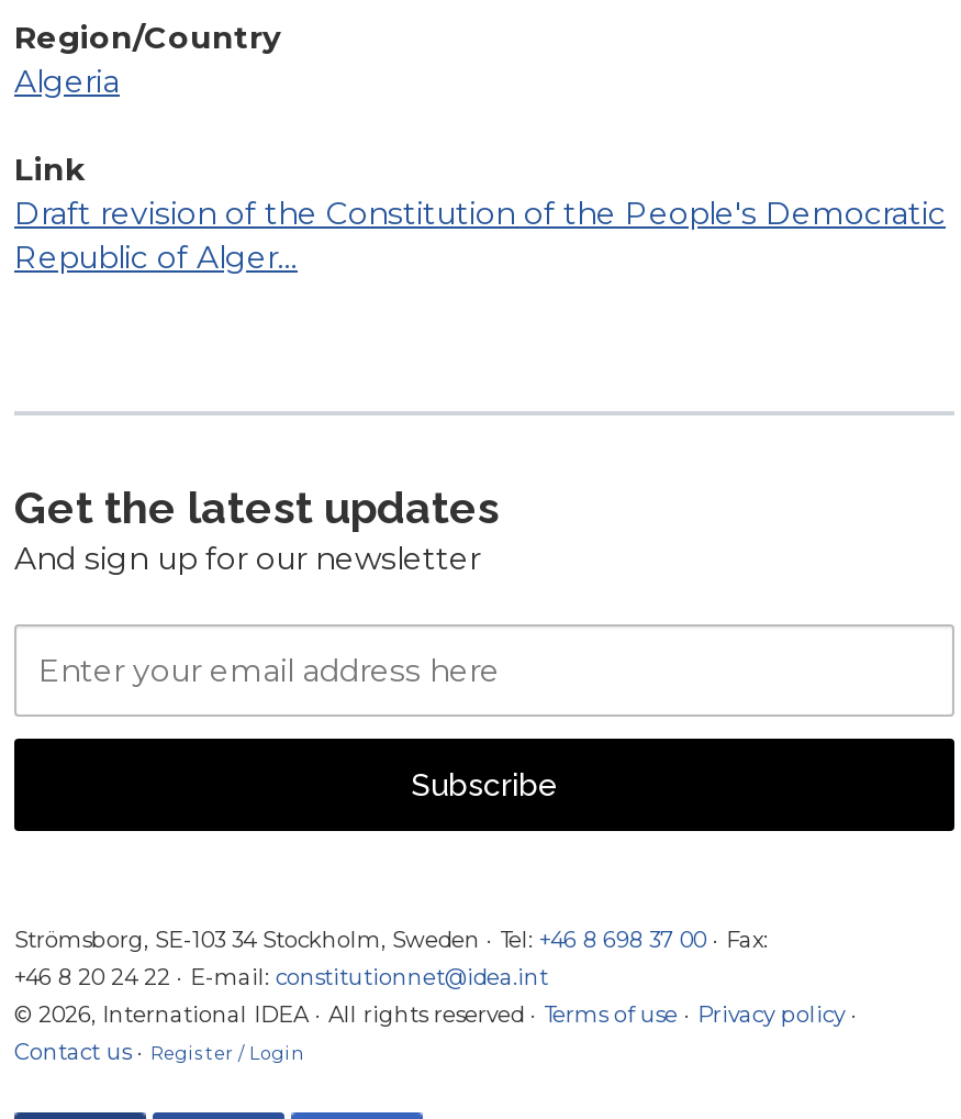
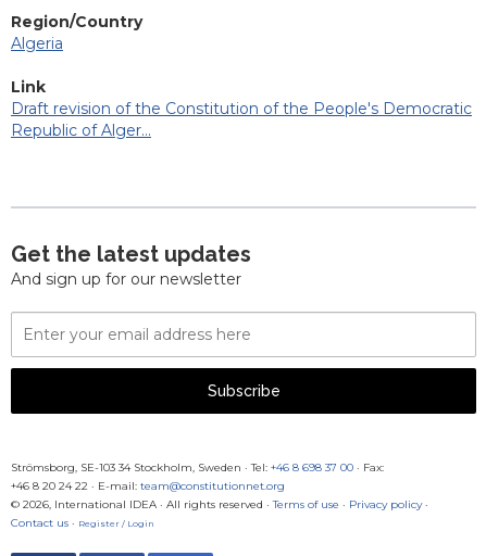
[14,962,548,991] +46 8 20 24 22 · E-mail: constitutionnet@idea.int -> [11,479,285,493] +46 8 20 24 22 · E-mail: team@constitutionnet.org

